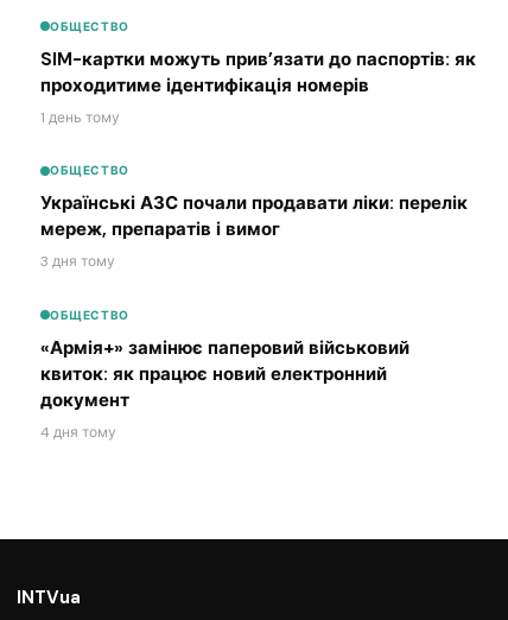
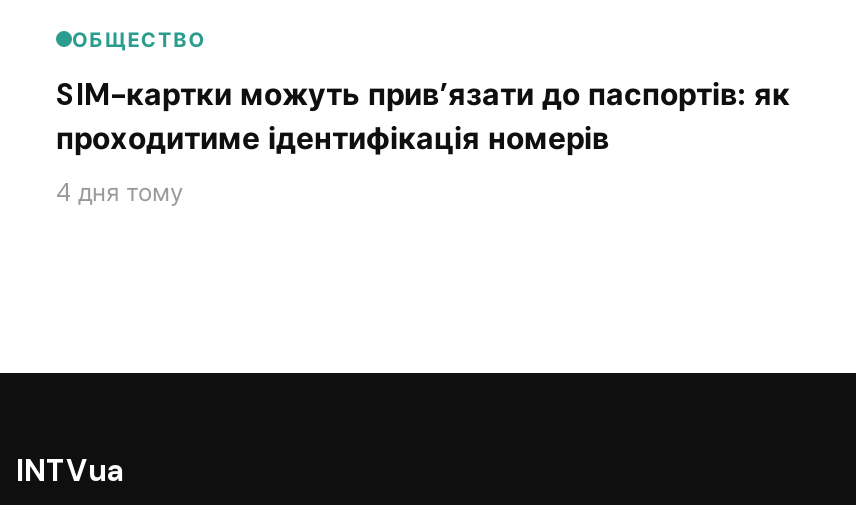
[40,108,468,412] 1 день тому | ОБЩЕСТВО | Українські АЗС почали продавати ліки: перелік | мереж, препаратів і вимог | 3 дня тому | ОБЩЕСТВО | «Армія+» замінює паперовий військовий | квиток: як працює новий електронний | документ -> none

